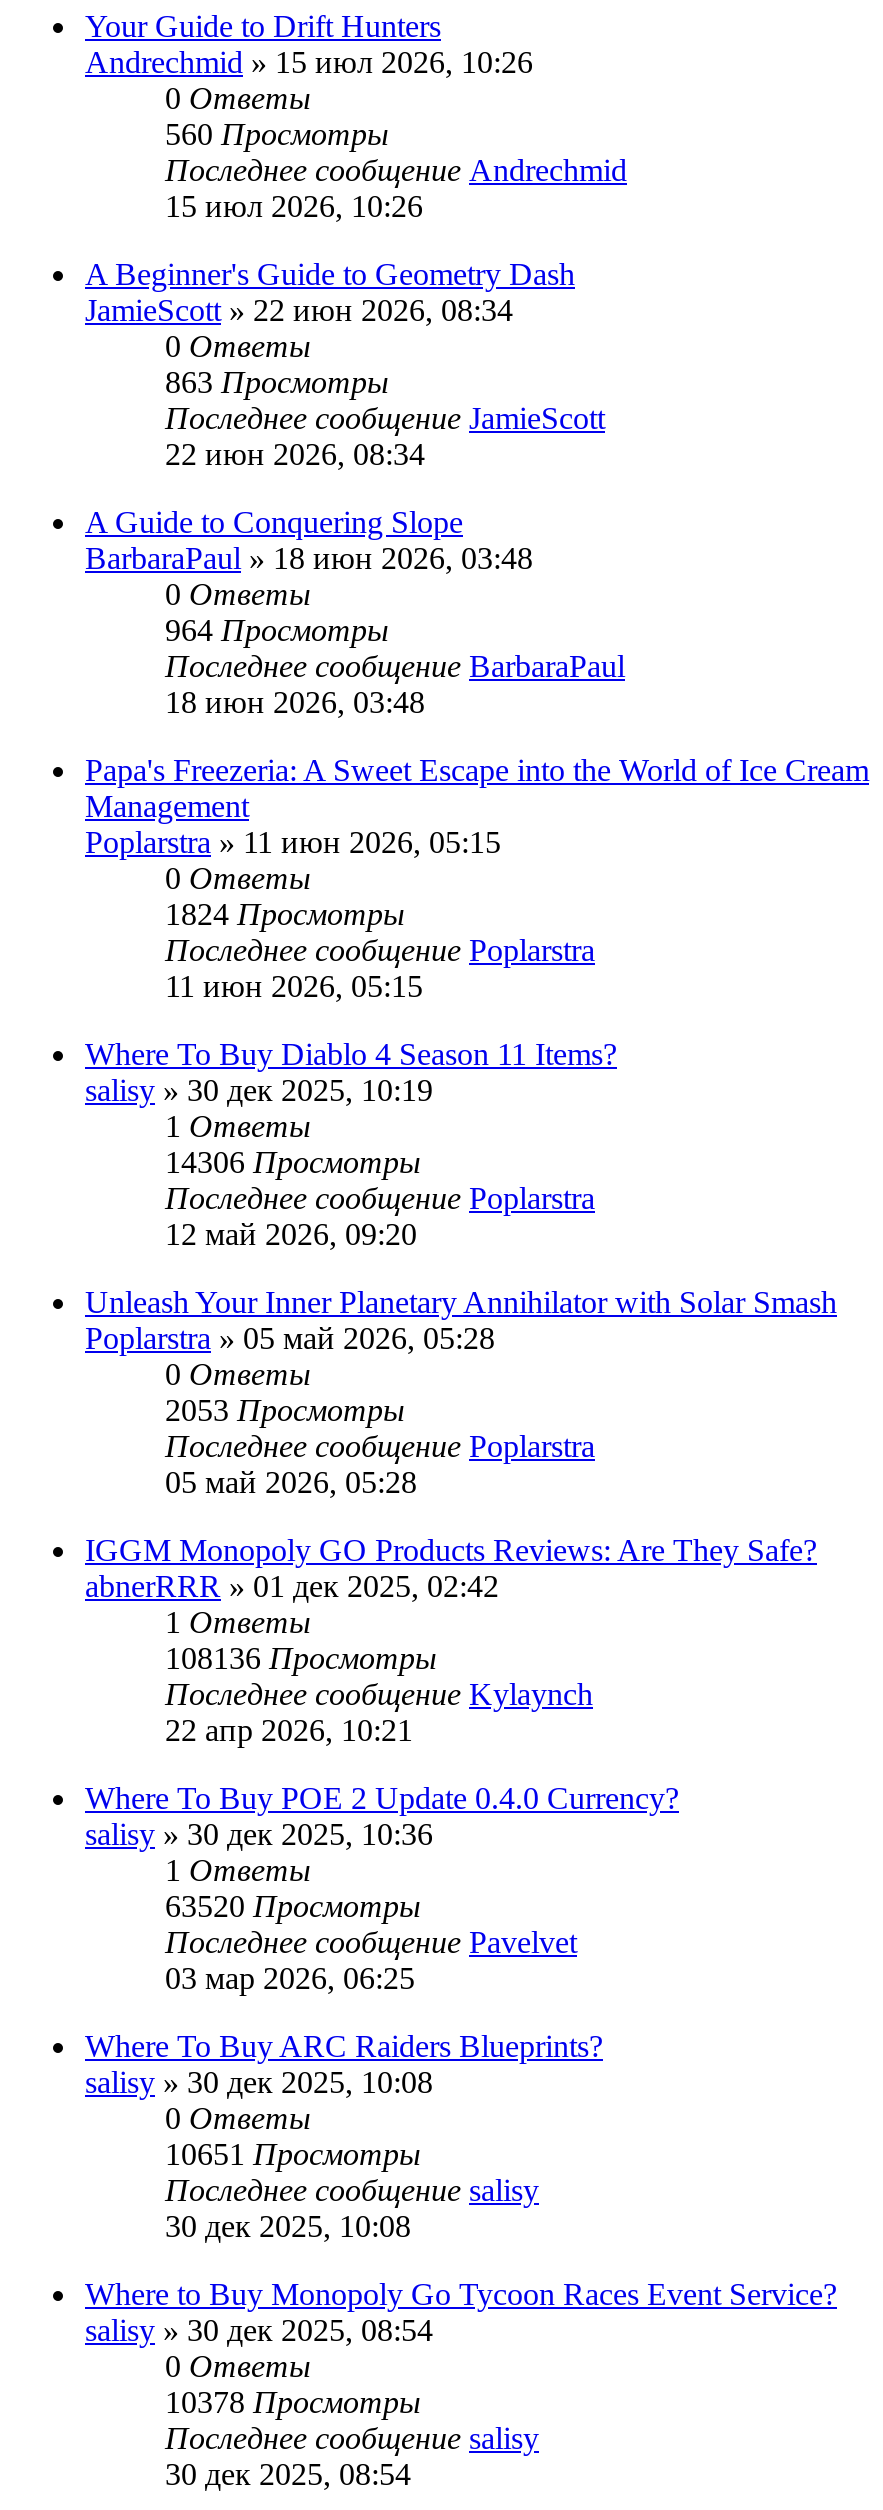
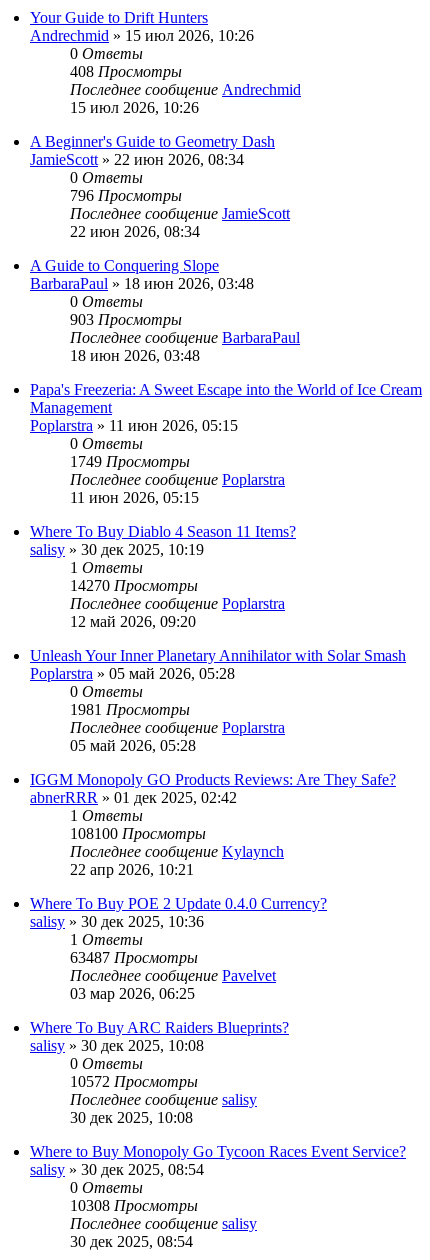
[165,118,389,152] 560 Просмотры -> [70,63,182,80] 408 Просмотры
[165,366,389,400] 863 Просмотры -> [70,187,182,204] 796 Просмотры
[165,614,389,648] 964 Просмотры -> [70,311,182,328] 903 Просмотры
[165,898,405,932] 1824 Просмотры -> [70,453,190,470] 1749 Просмотры
[165,1146,421,1180] 14306 Просмотры -> [70,577,198,594] 14270 Просмотры
[165,1394,405,1428] 2053 Просмотры -> [70,701,190,718] 1981 Просмотры
[165,1642,437,1676] 108136 Просмотры -> [70,825,206,842] 108100 Просмотры
[165,1890,421,1924] 63520 Просмотры -> [70,949,198,966] 63487 Просмотры
[165,2138,421,2172] 10651 Просмотры -> [70,1073,198,1090] 10572 Просмотры
[165,2386,421,2420] 10378 Просмотры -> [70,1197,198,1214] 10308 Просмотры

